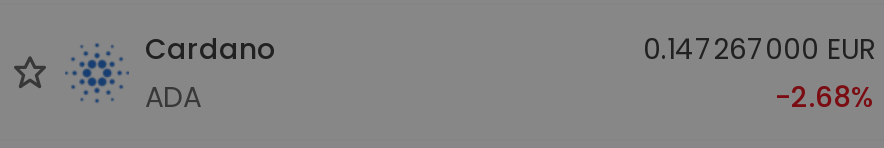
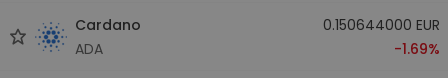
[643,28,875,68] 0.147267000 EUR -> [323,14,440,34] 0.150644000 EUR
[775,76,875,116] -2.68% -> [394,38,440,58] -1.69%

